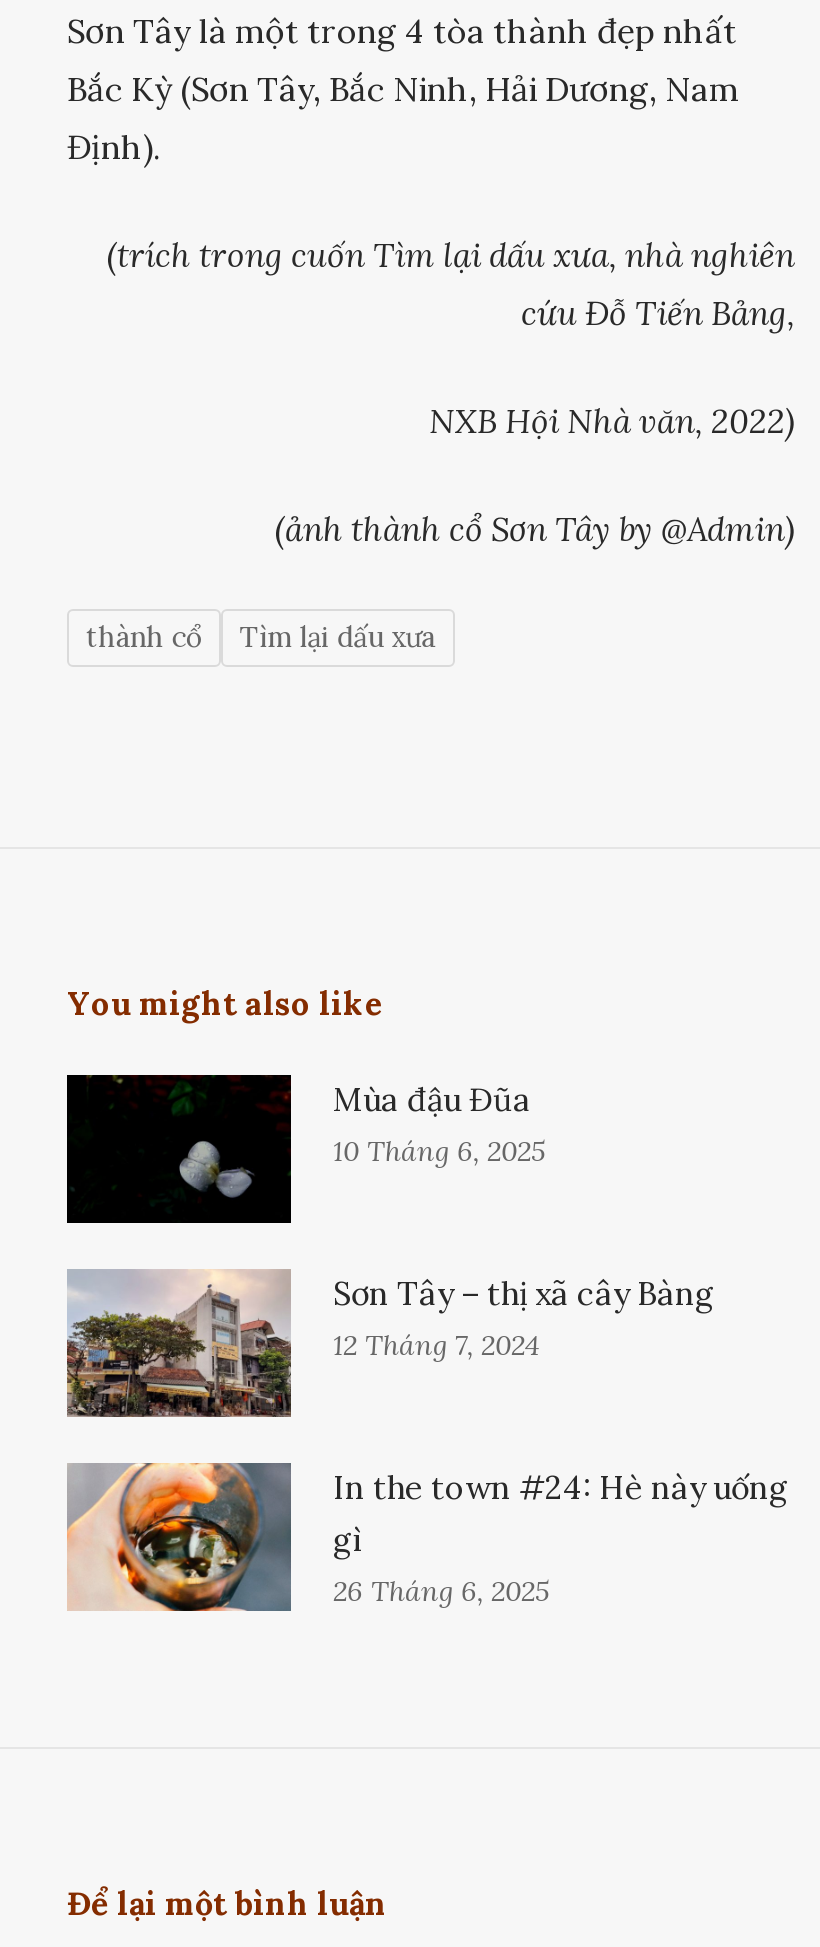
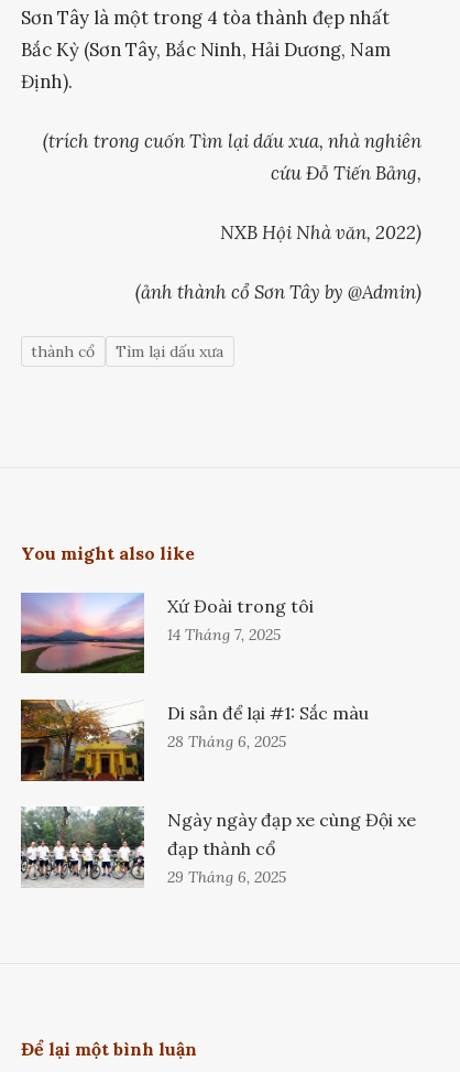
[65,1073,545,1223] [image] | Mùa đậu Đũa | 10 Tháng 6, 2025 -> [20,593,314,673] [image] | Xứ Đoài trong tôi | 14 Tháng 7, 2025
[65,1269,715,1417] [image] | Sơn Tây – thị xã cây Bàng | 12 Tháng 7, 2024 -> [20,699,369,782] [image] | Di sản để lại #1: Sắc màu | 28 Tháng 6, 2025
[67,1461,789,1613] [image] | In the town #24: Hè này uống | gì | 26 Tháng 6, 2025 -> [20,805,416,888] [image] | Ngày ngày đạp xe cùng Đội xe | đạp thành cổ | 29 Tháng 6, 2025

